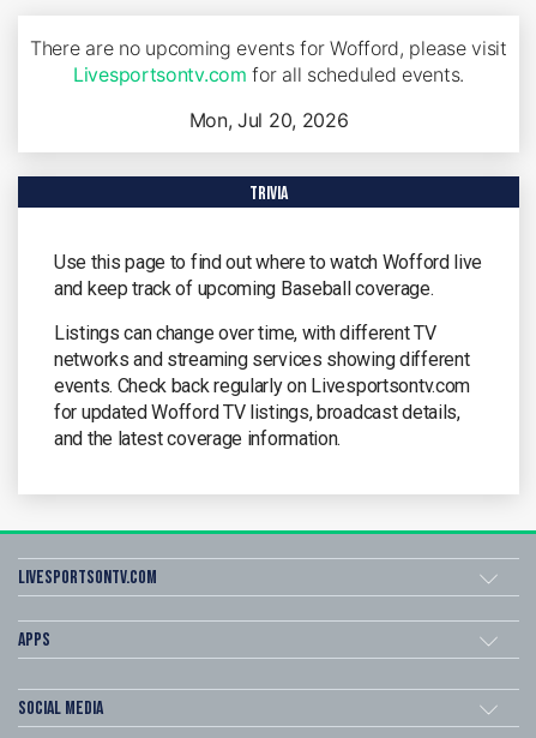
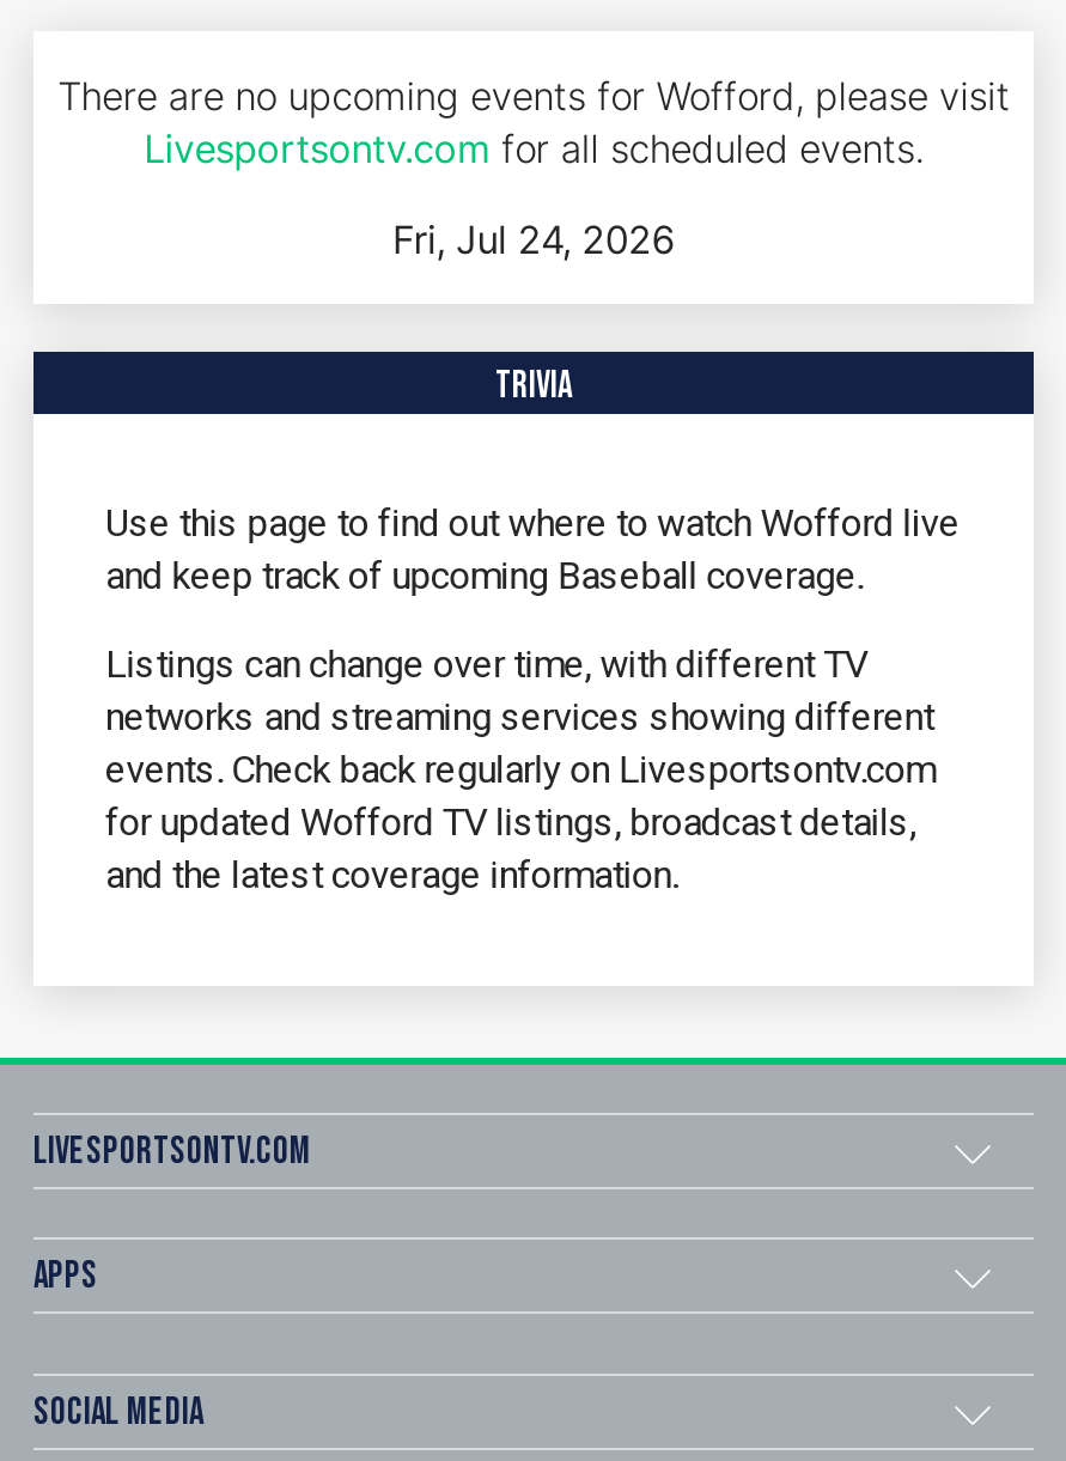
[189,108,348,132] Mon, Jul 20, 2026 -> [392,215,675,263] Fri, Jul 24, 2026

